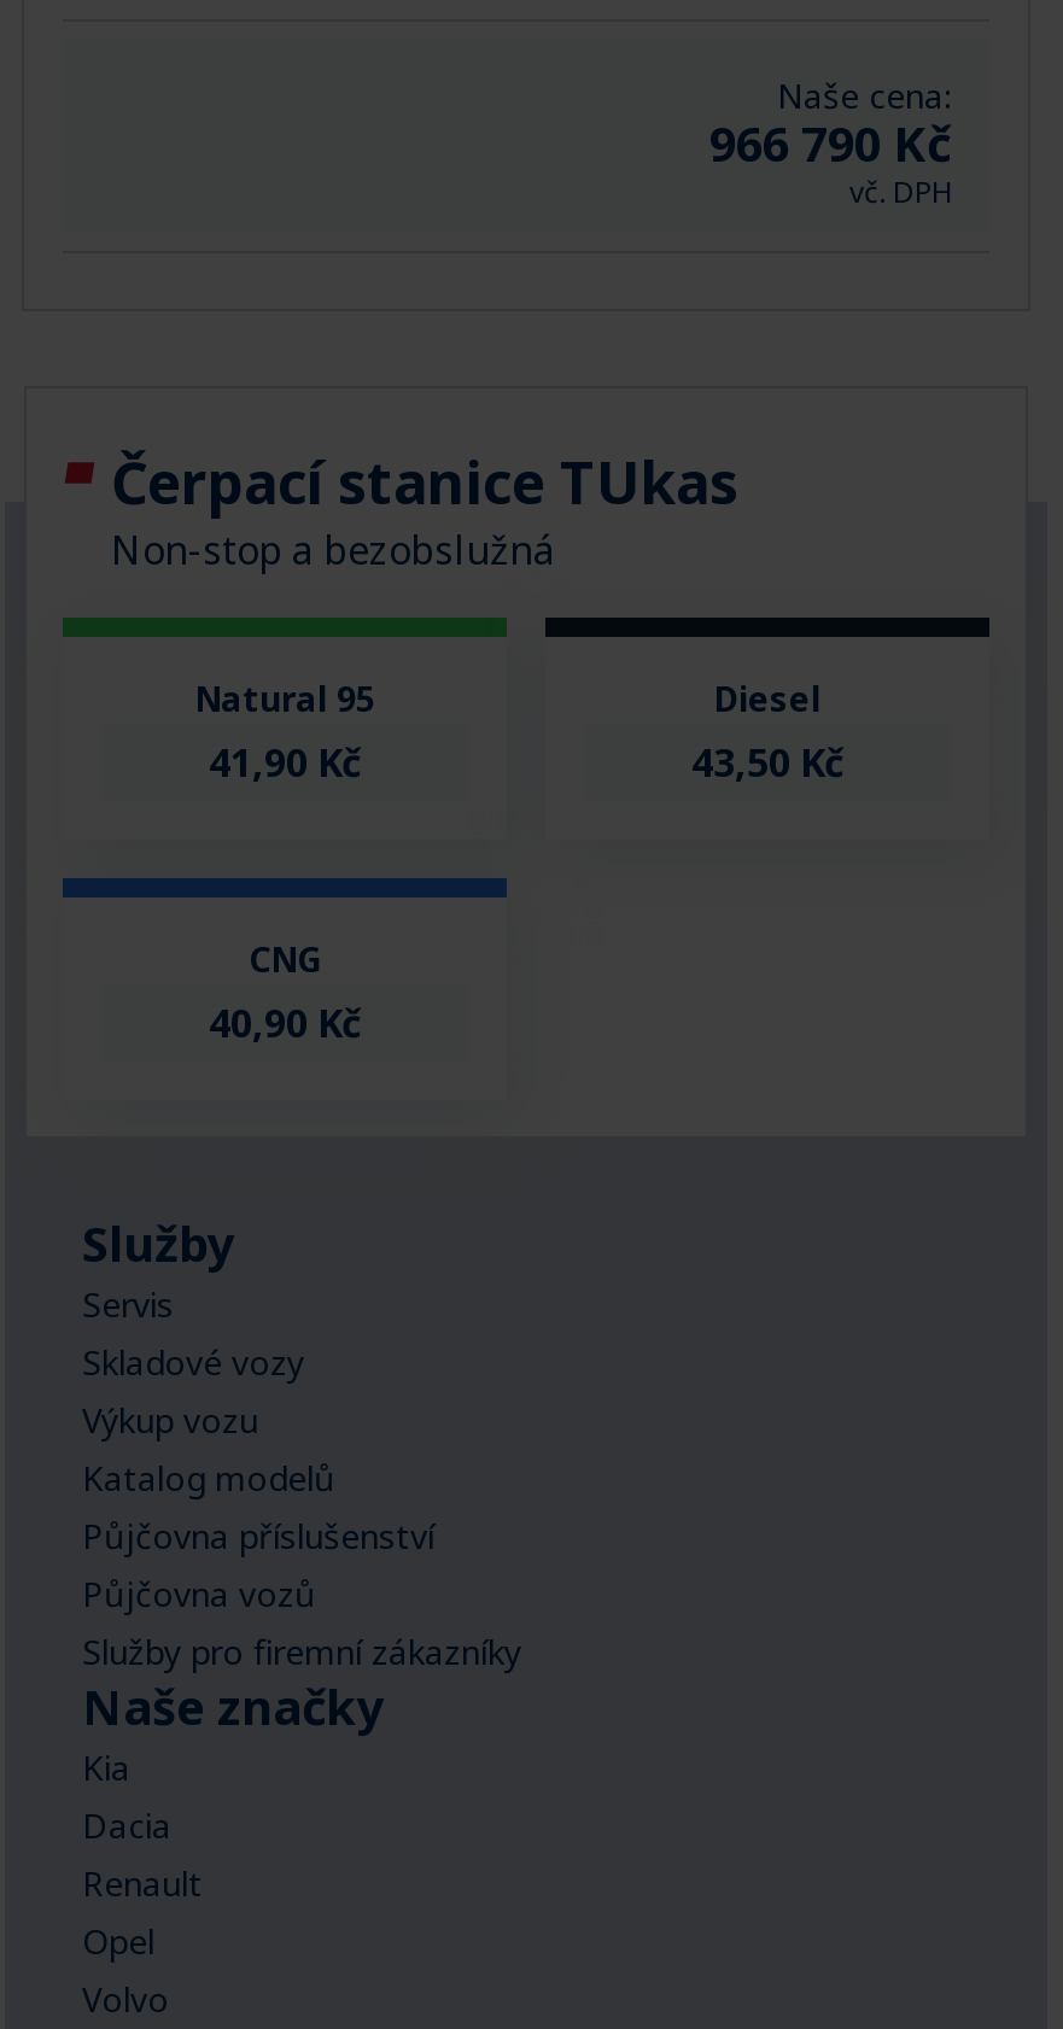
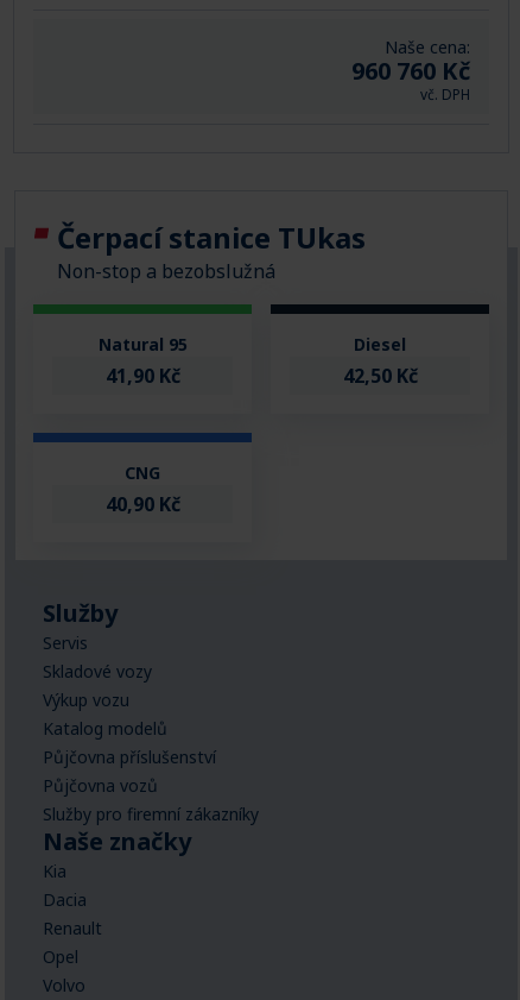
[709,111,951,176] 966 790 Kč -> [351,55,470,87] 960 760 Kč
[691,736,843,789] 43,50 Kč -> [343,363,417,389] 42,50 Kč

